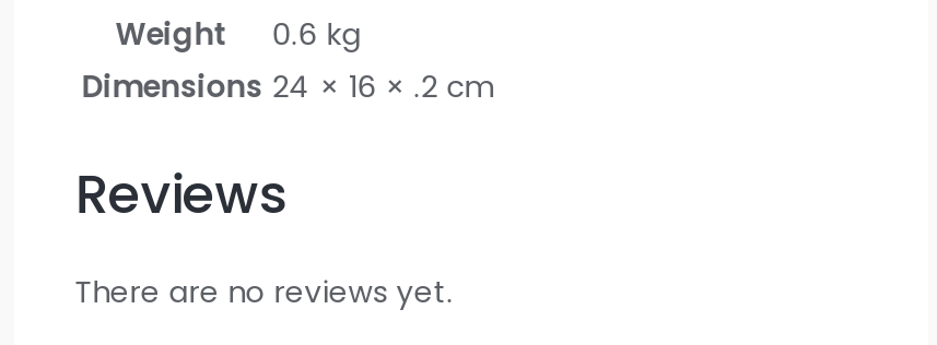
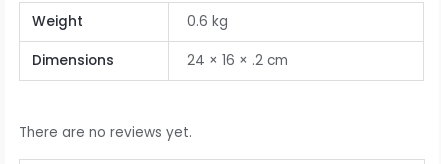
[75,66,492,230] Dimensions 24 × 16 × .2 cm | Reviews -> [32,51,288,70] Dimensions | 24 × 16 × .2 cm

